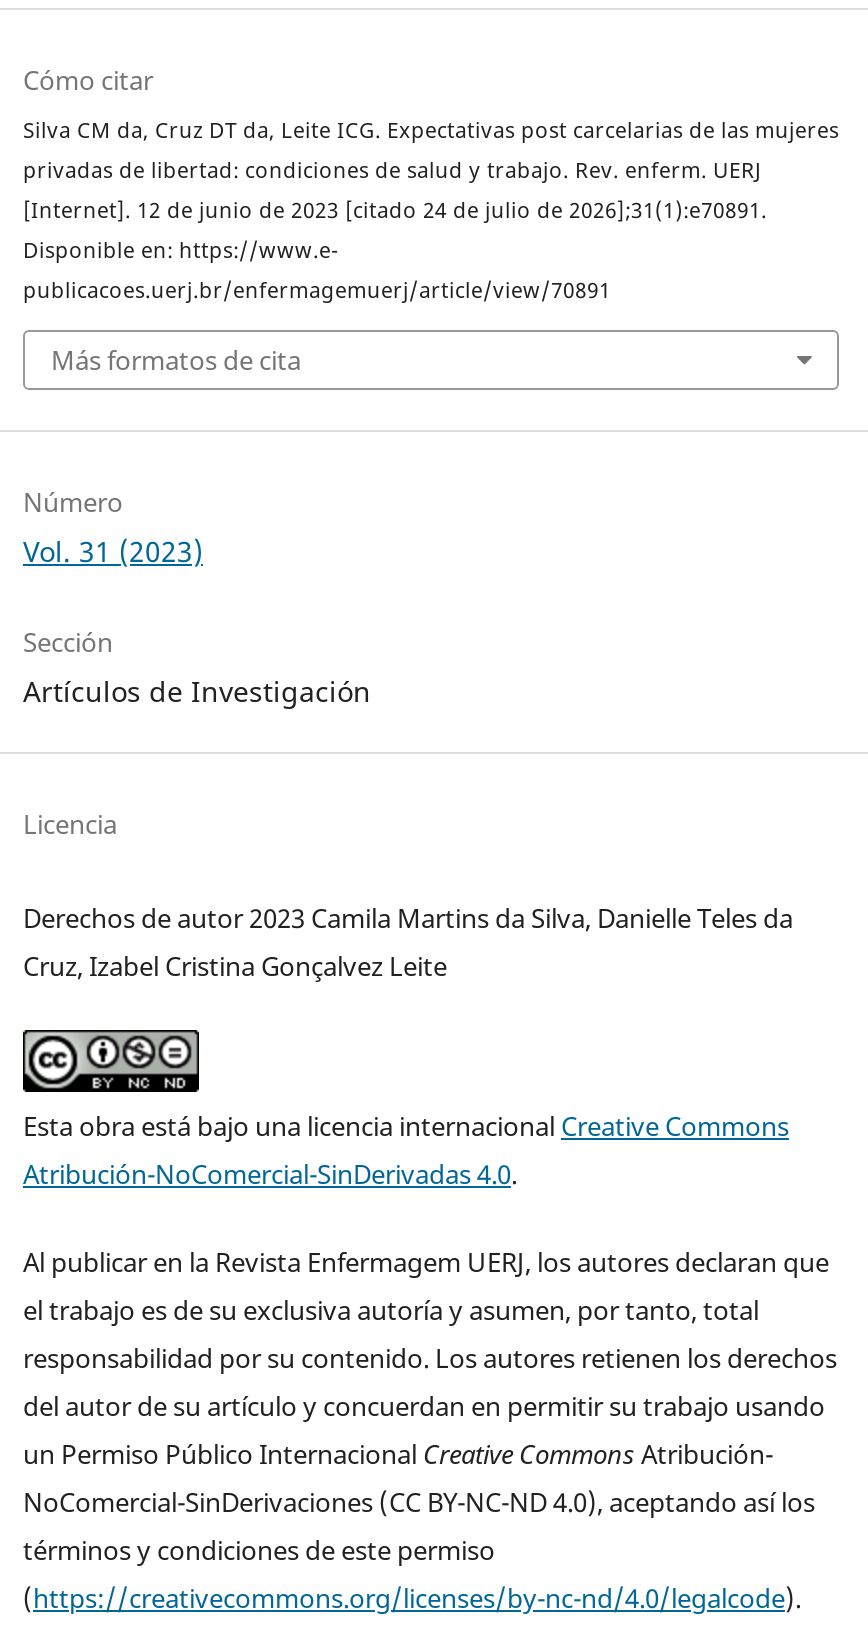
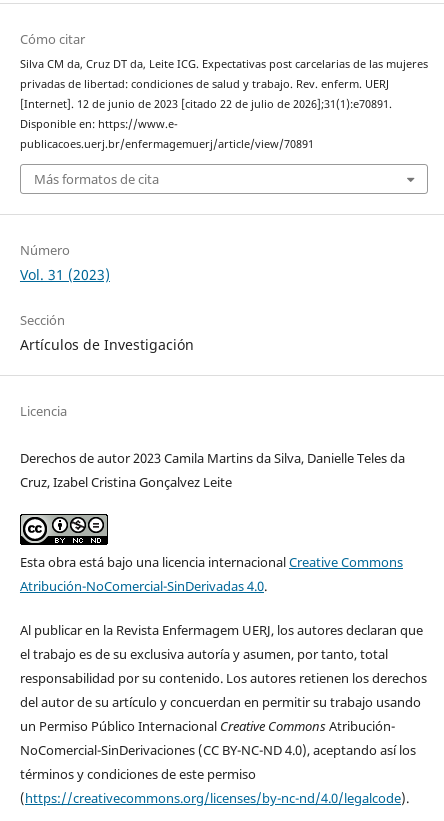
[23,195,767,223] [Internet]. 12 de junio de 2023 [citado 24 de julio de 2026];31(1):e70891. -> [20,97,392,111] [Internet]. 12 de junio de 2023 [citado 22 de julio de 2026];31(1):e70891.

